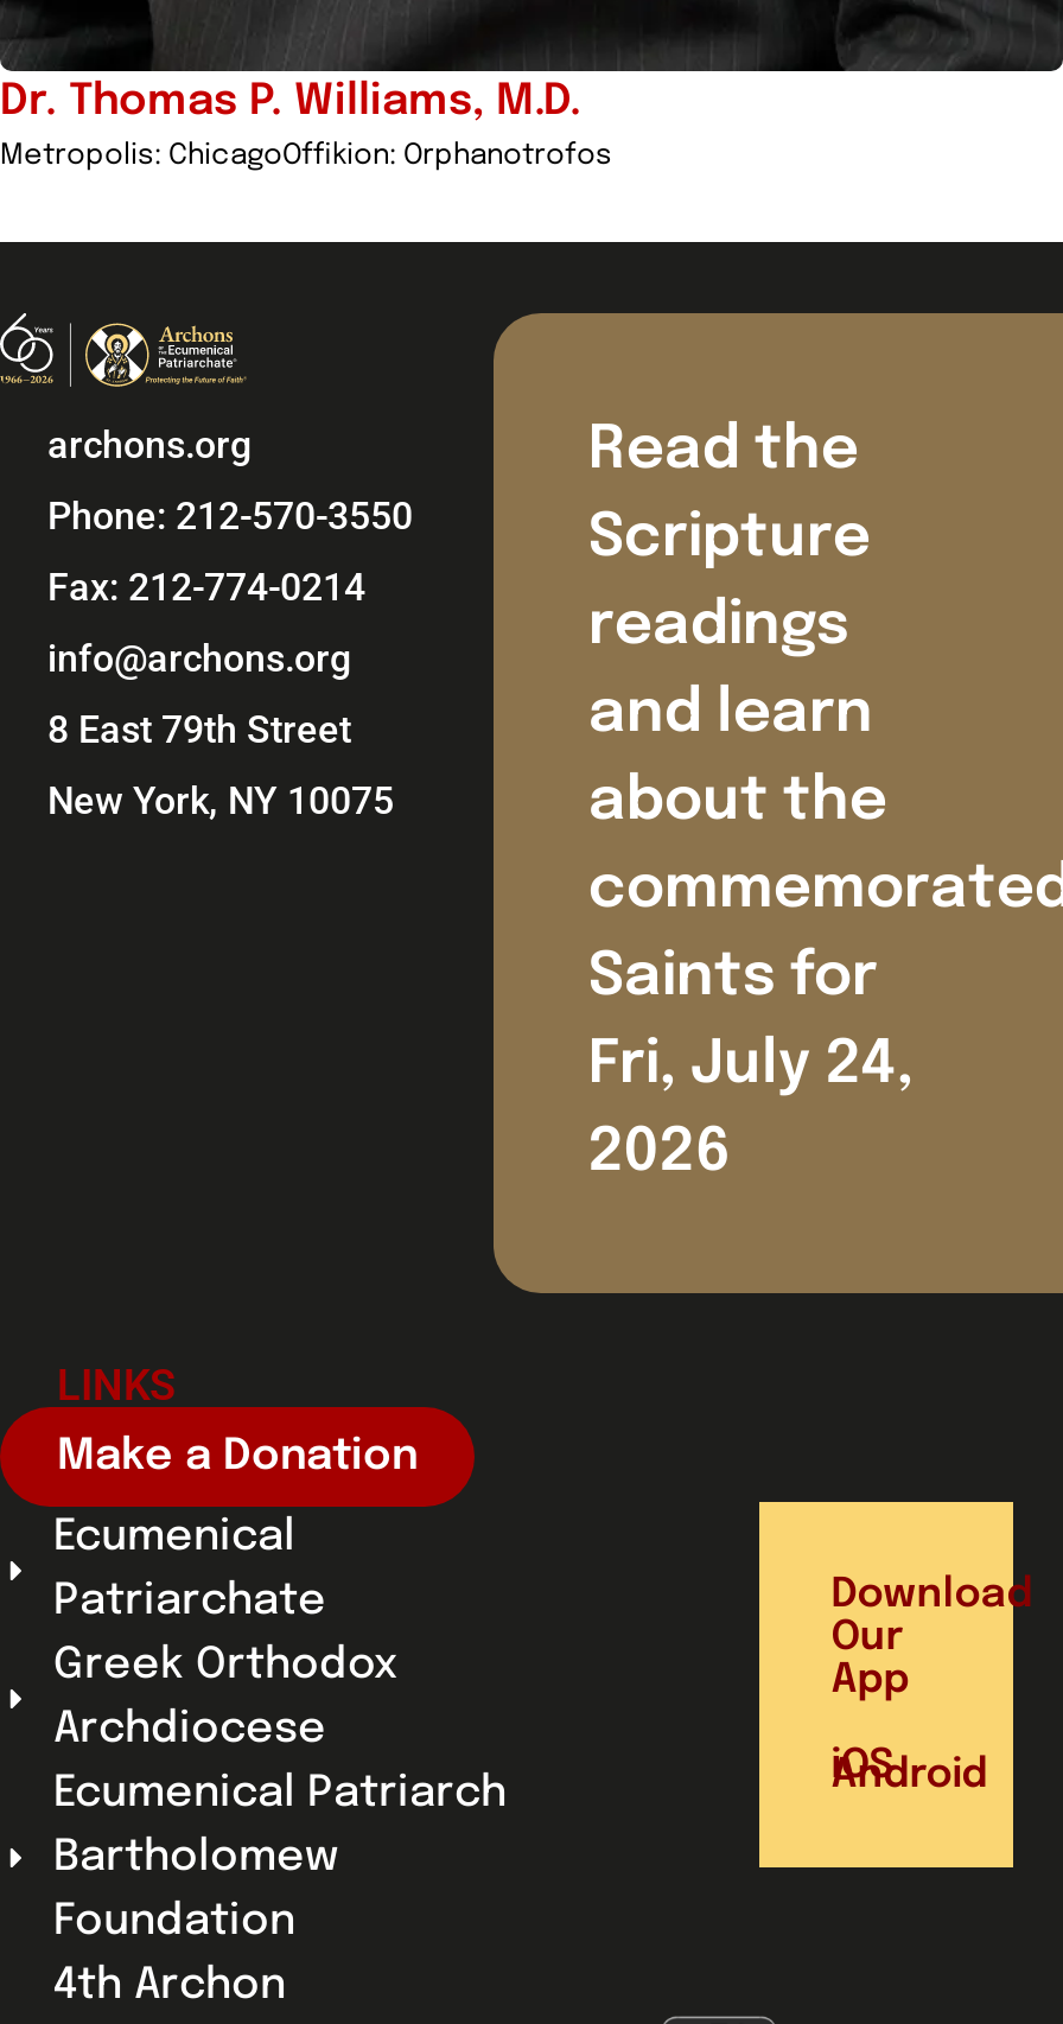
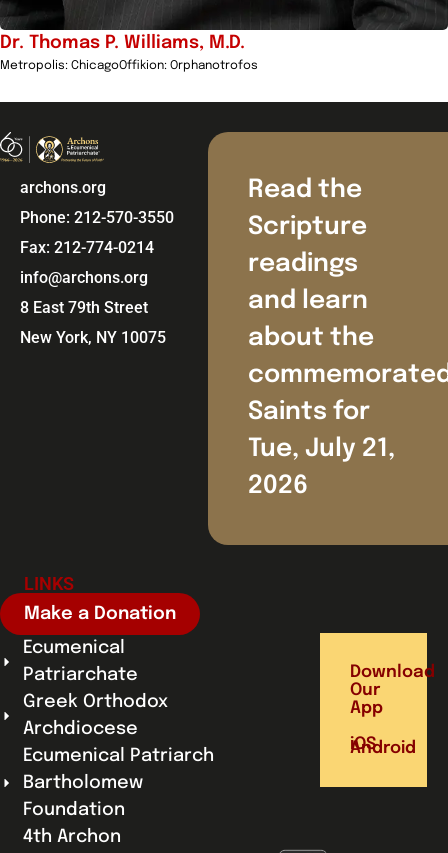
[588,1034,913,1095] Fri, July 24, -> [248,436,395,462] Tue, July 21,

